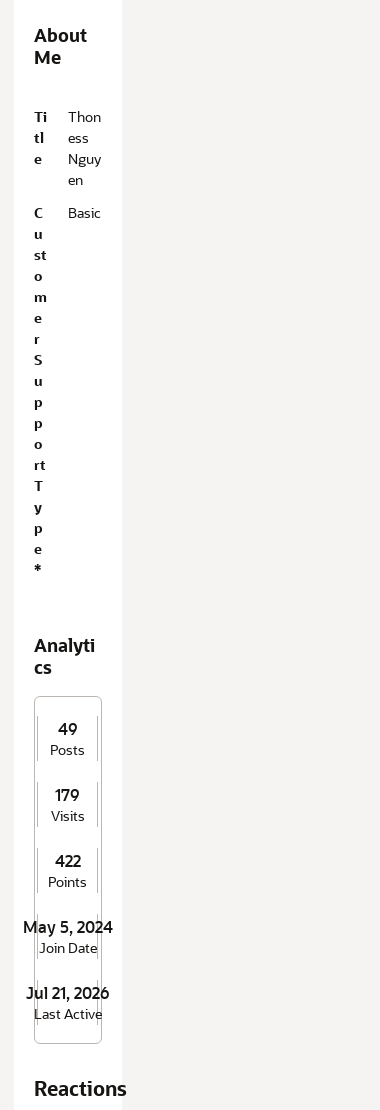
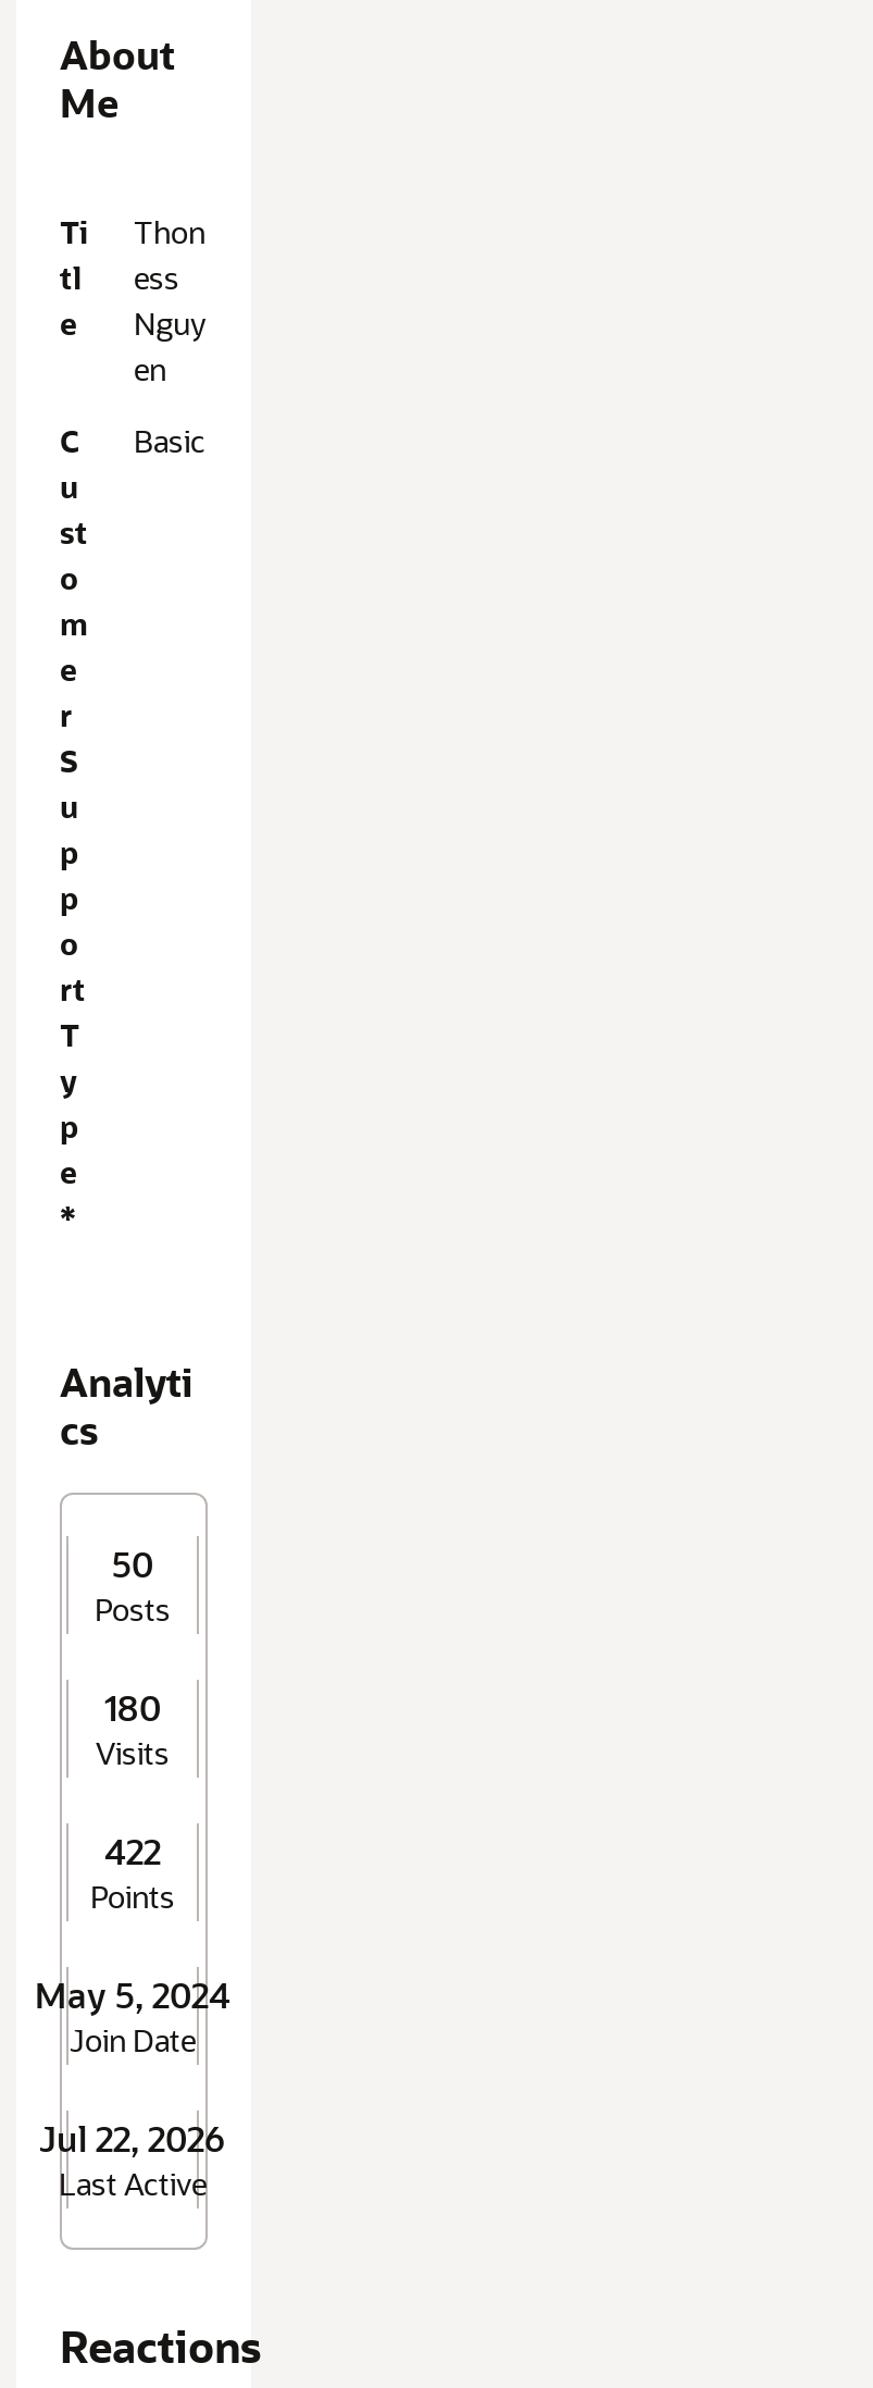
[57,717,77,738] 49 -> [112,1539,153,1585] 50
[55,783,80,804] 179 -> [104,1683,161,1729] 180
[25,981,109,1002] Jul 21, 2026 -> [39,2114,226,2160] Jul 22, 2026

